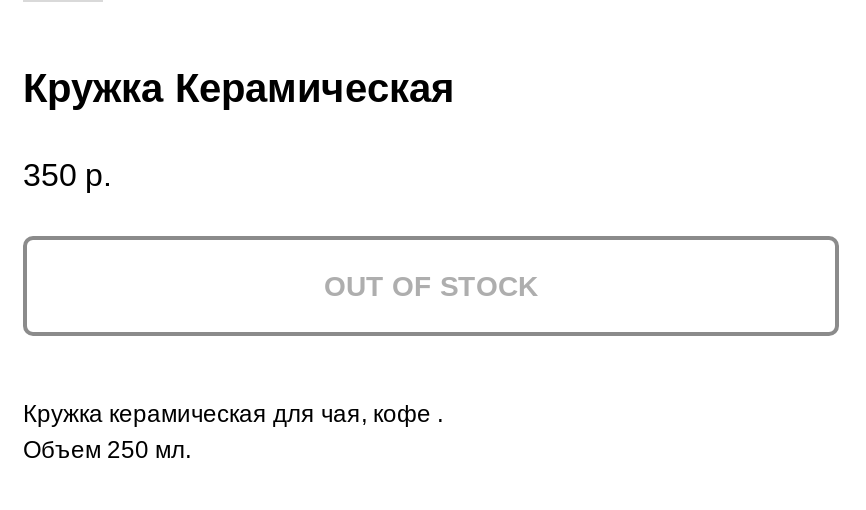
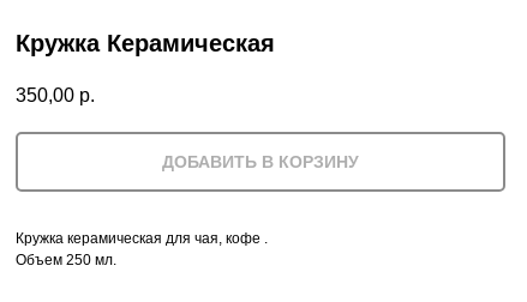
[23,159,111,193] 350 р. -> [16,85,95,106] 350,00 р.
[324,271,538,303] OUT OF STOCK -> [162,153,359,172] ДОБАВИТЬ В КОРЗИНУ

